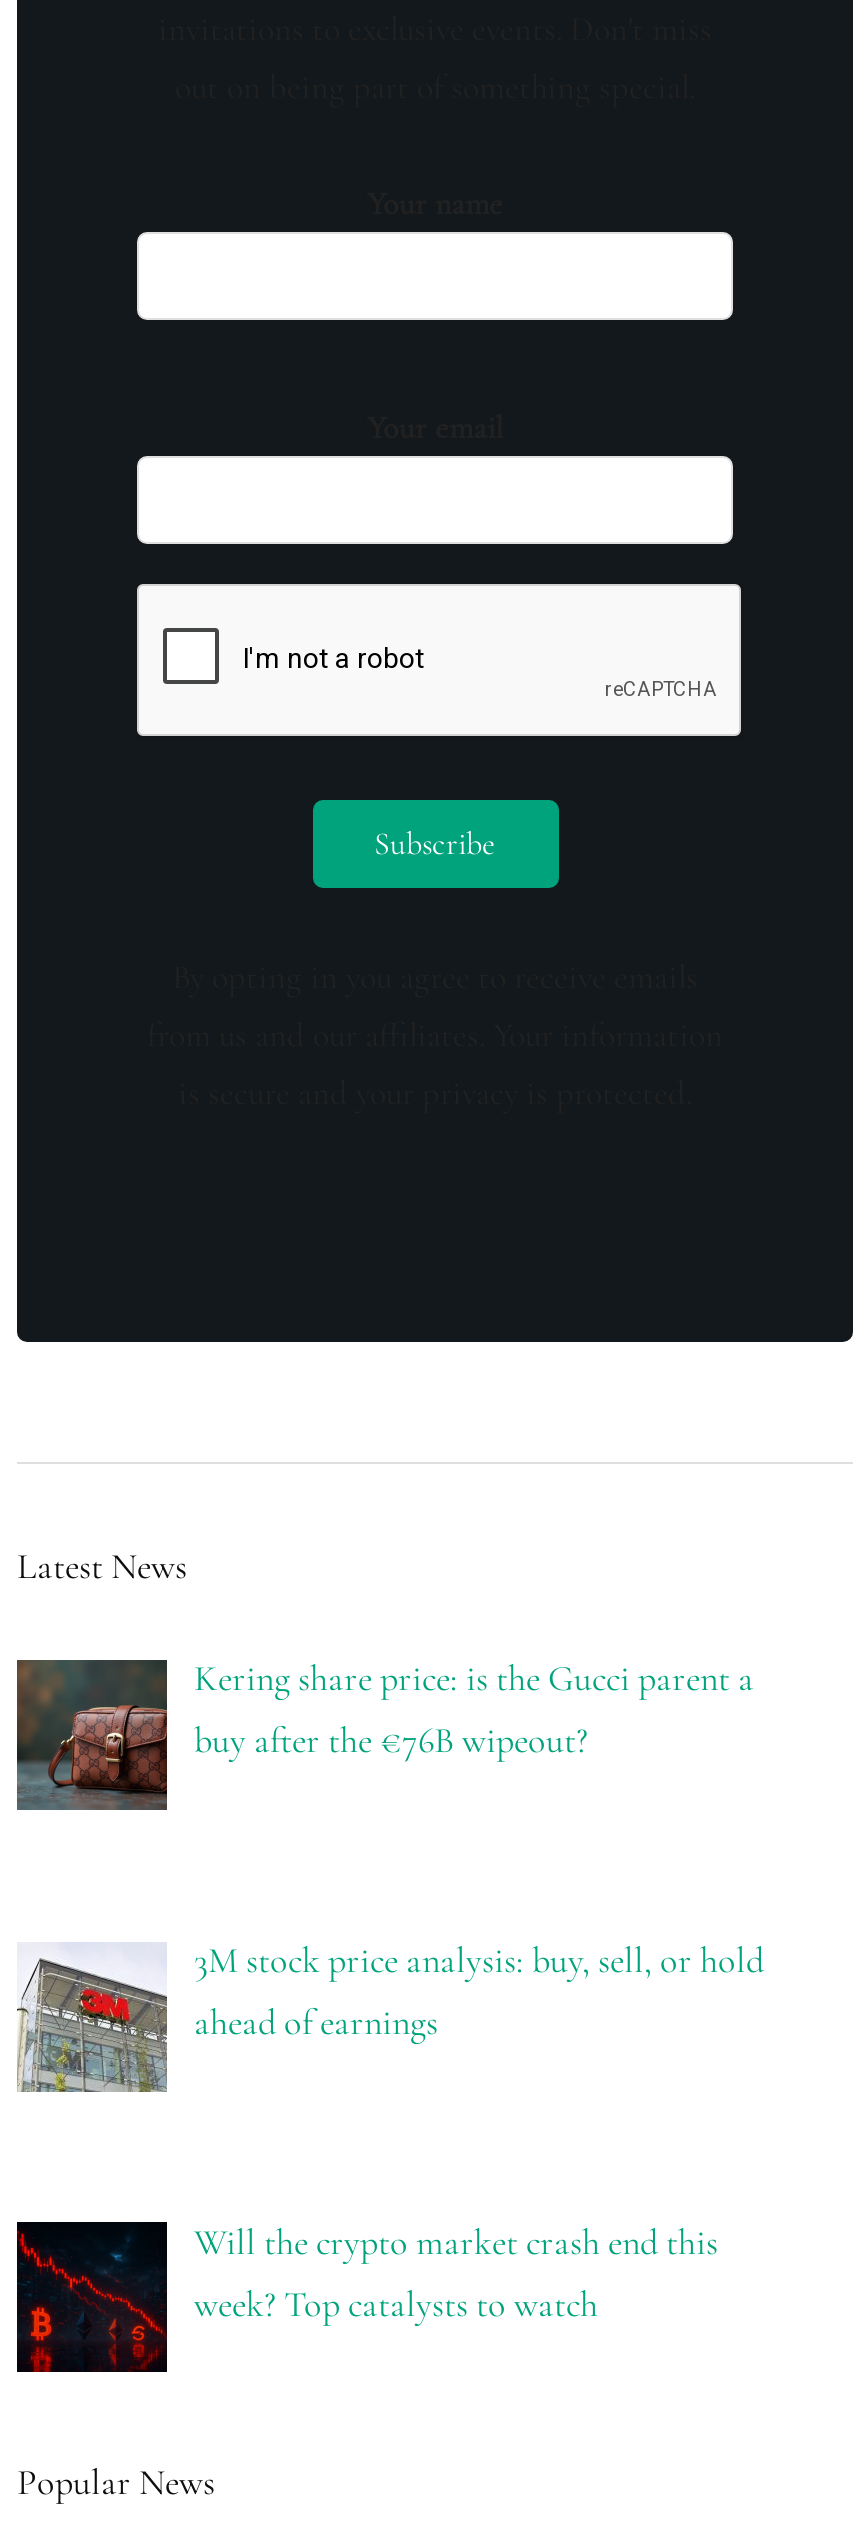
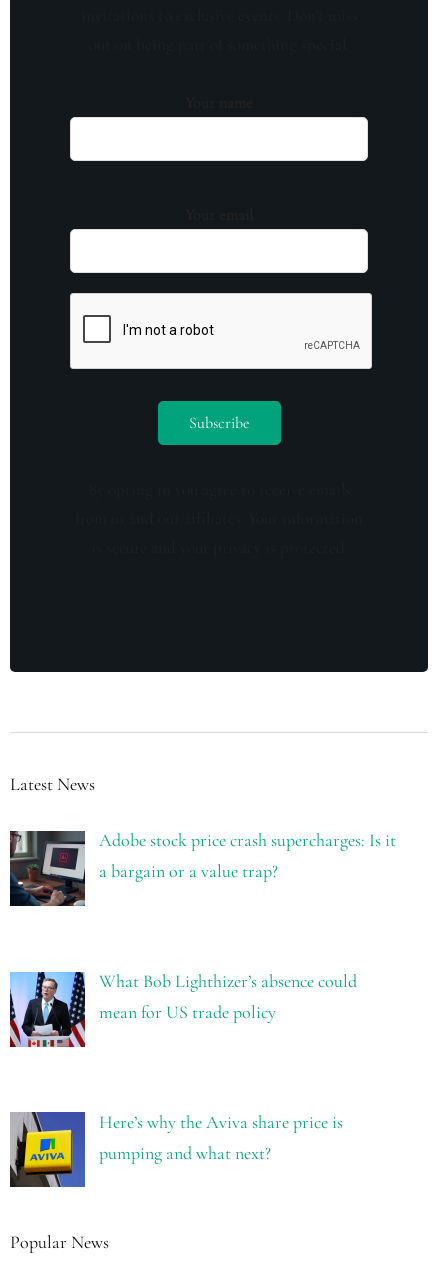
[15,1657,754,1810] [image] | Kering share price: is the Gucci parent a | buy after the €76B wipeout? -> [9,829,395,907] [image] | Adobe stock price crash supercharges: Is it | a bargain or a value trap?
[17,1938,764,2094] [image] | 3M stock price analysis: buy, sell, or hold | ahead of earnings -> [9,970,356,1048] [image] | What Bob Lighthizer’s absence could | mean for US trade policy
[17,2220,718,2374] [image] | Will the crypto market crash end this | week? Top catalysts to watch -> [9,1111,342,1188] [image] | Here’s why the Aviva share price is | pumping and what next?

